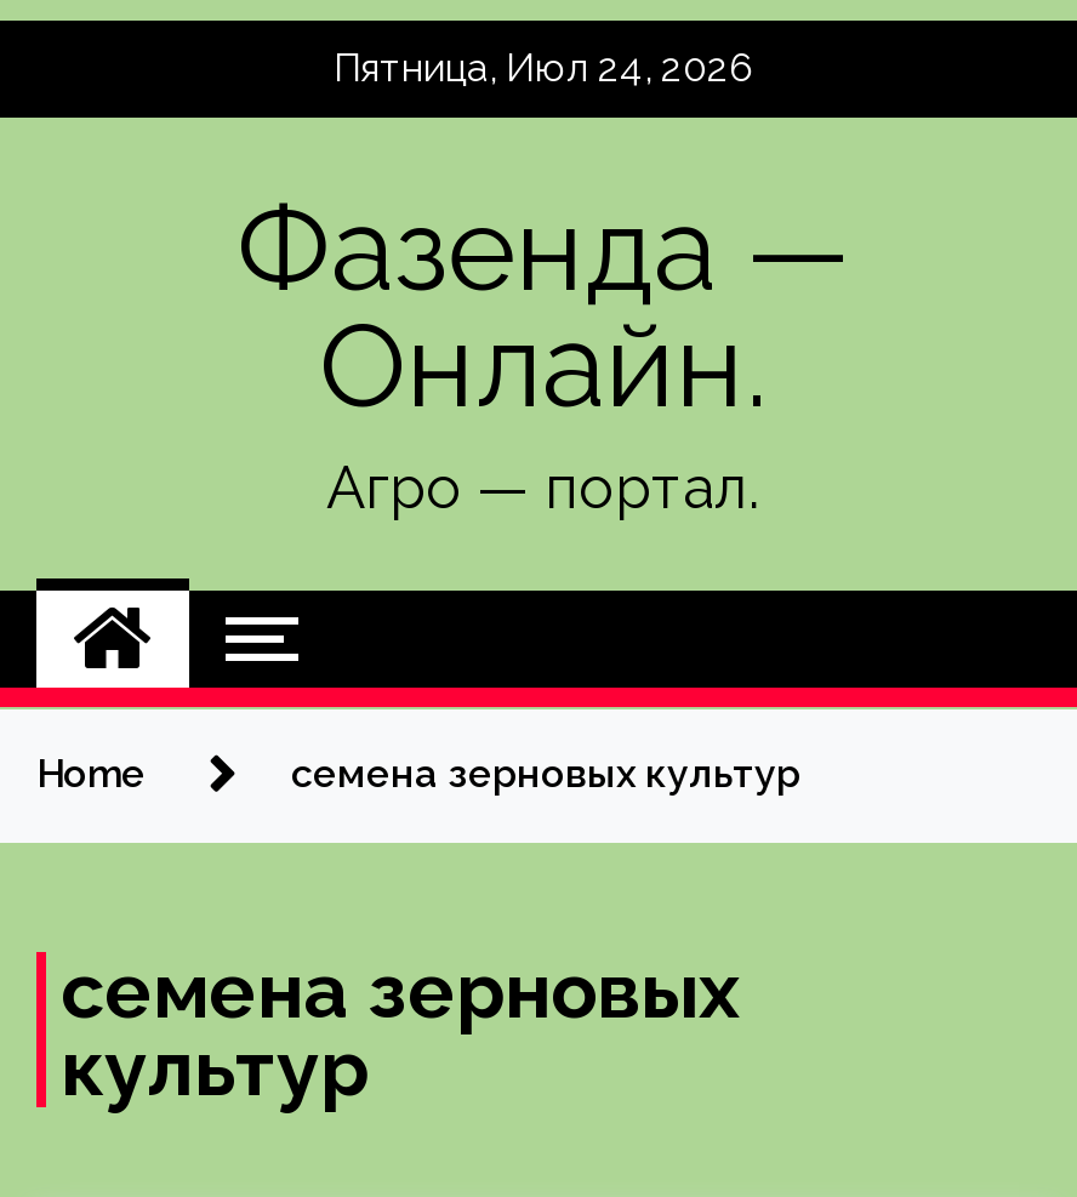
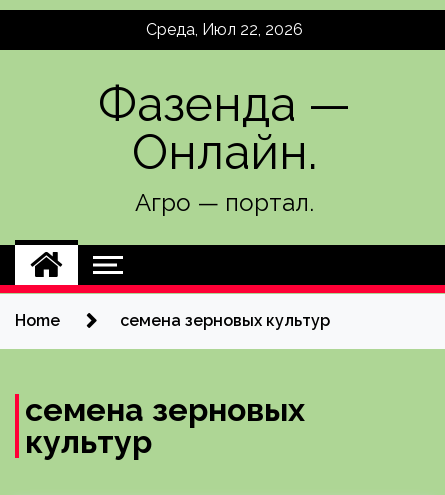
[334,45,753,91] Пятница, Июл 24, 2026 -> [145,20,302,39] Среда, Июл 22, 2026

